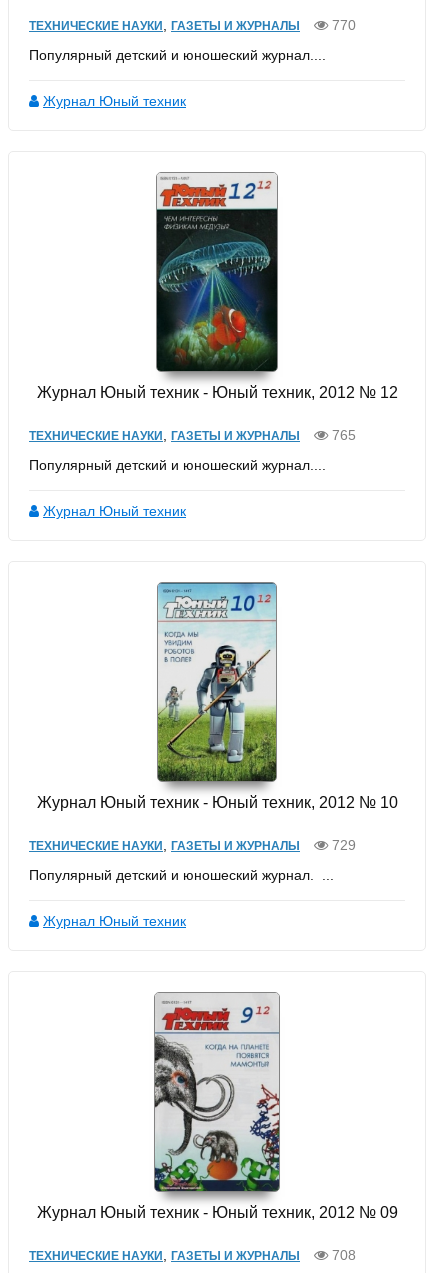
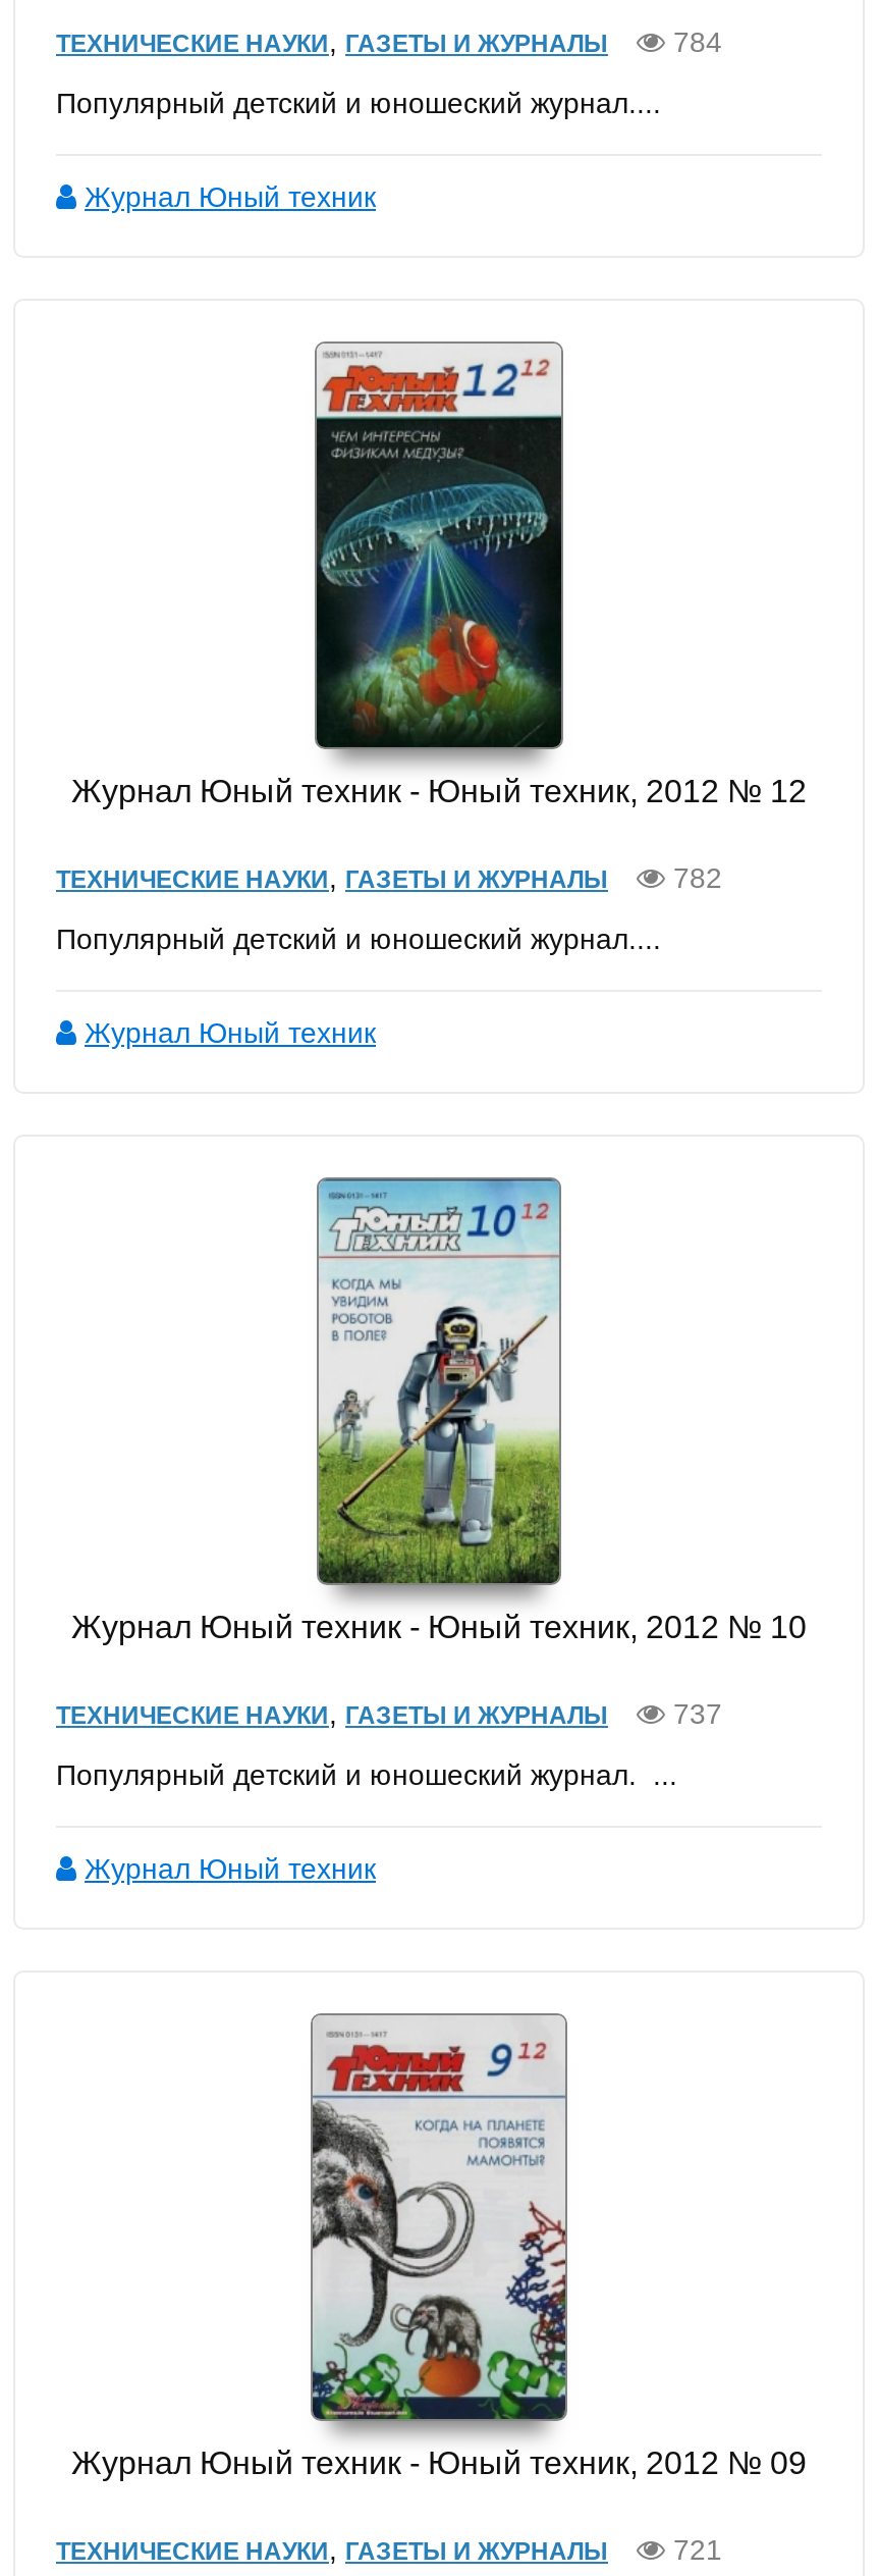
[29,17,356,33] ТЕХНИЧЕСКИЕ НАУКИ, ГАЗЕТЫ И ЖУРНАЛЫ 770 -> [56,25,722,58] ТЕХНИЧЕСКИЕ НАУКИ, ГАЗЕТЫ И ЖУРНАЛЫ 784
[29,427,356,443] ТЕХНИЧЕСКИЕ НАУКИ, ГАЗЕТЫ И ЖУРНАЛЫ 765 -> [56,861,722,894] ТЕХНИЧЕСКИЕ НАУКИ, ГАЗЕТЫ И ЖУРНАЛЫ 782
[29,837,356,853] ТЕХНИЧЕСКИЕ НАУКИ, ГАЗЕТЫ И ЖУРНАЛЫ 729 -> [56,1697,722,1729] ТЕХНИЧЕСКИЕ НАУКИ, ГАЗЕТЫ И ЖУРНАЛЫ 737
[29,1247,356,1263] ТЕХНИЧЕСКИЕ НАУКИ, ГАЗЕТЫ И ЖУРНАЛЫ 708 -> [56,2533,722,2565] ТЕХНИЧЕСКИЕ НАУКИ, ГАЗЕТЫ И ЖУРНАЛЫ 721

